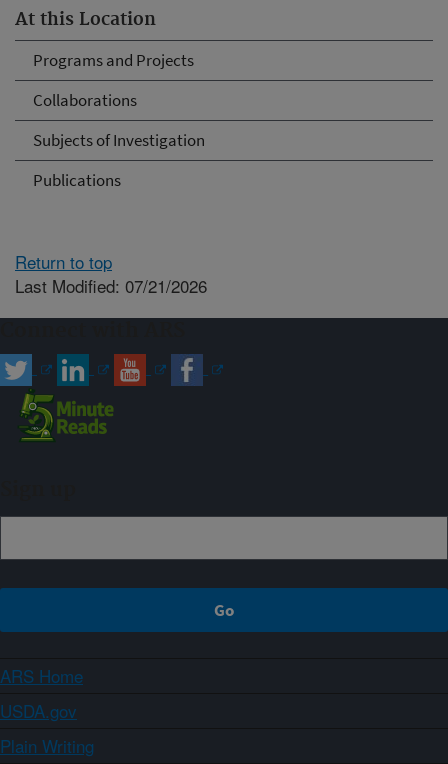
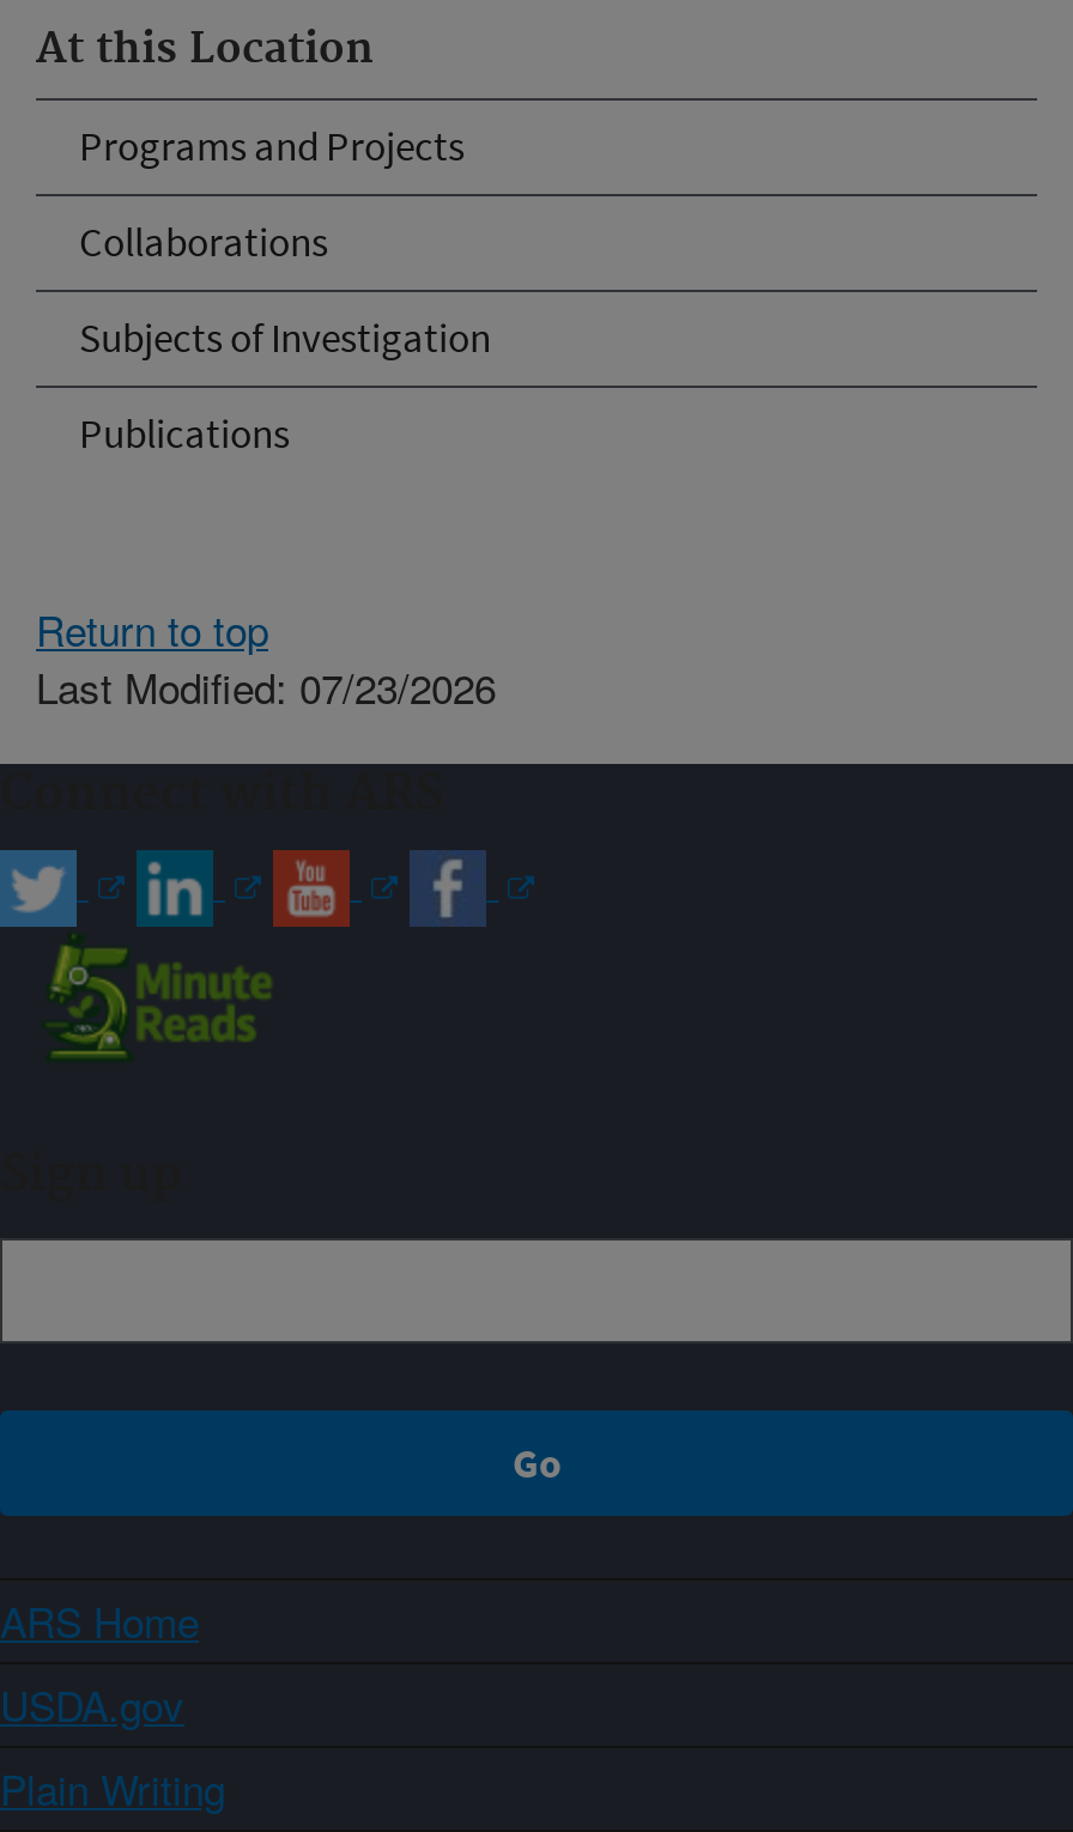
[15,272,207,297] Last Modified: 07/21/2026 -> [36,655,496,715] Last Modified: 07/23/2026

